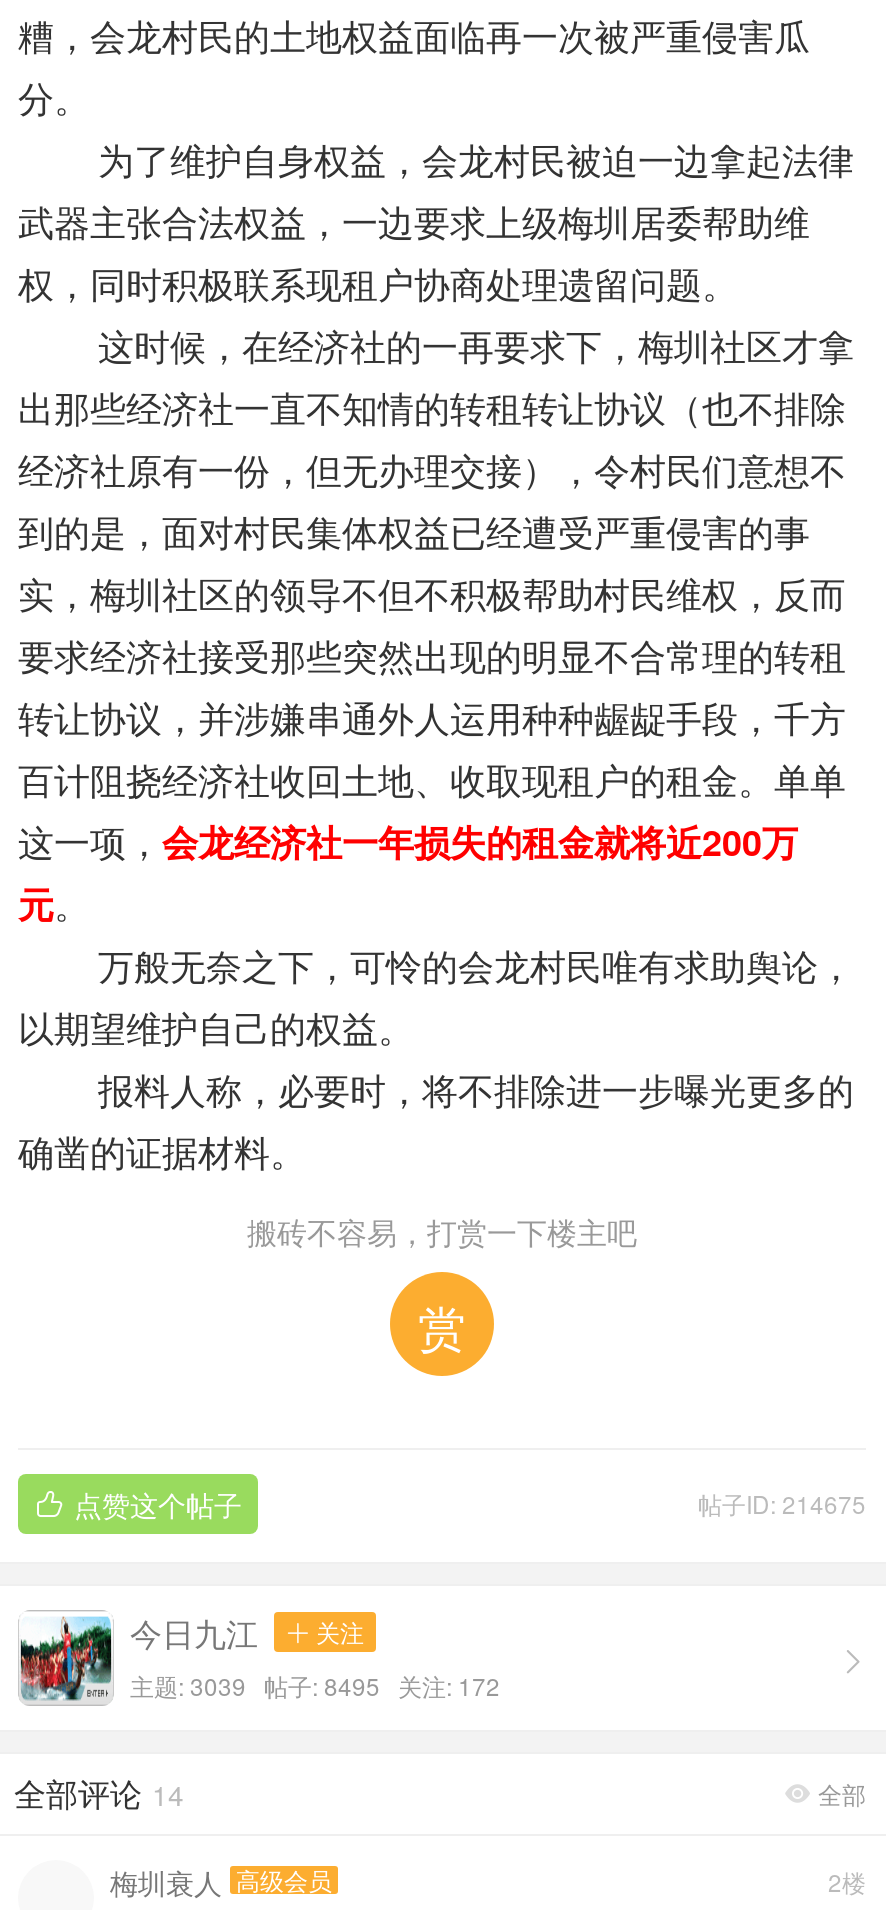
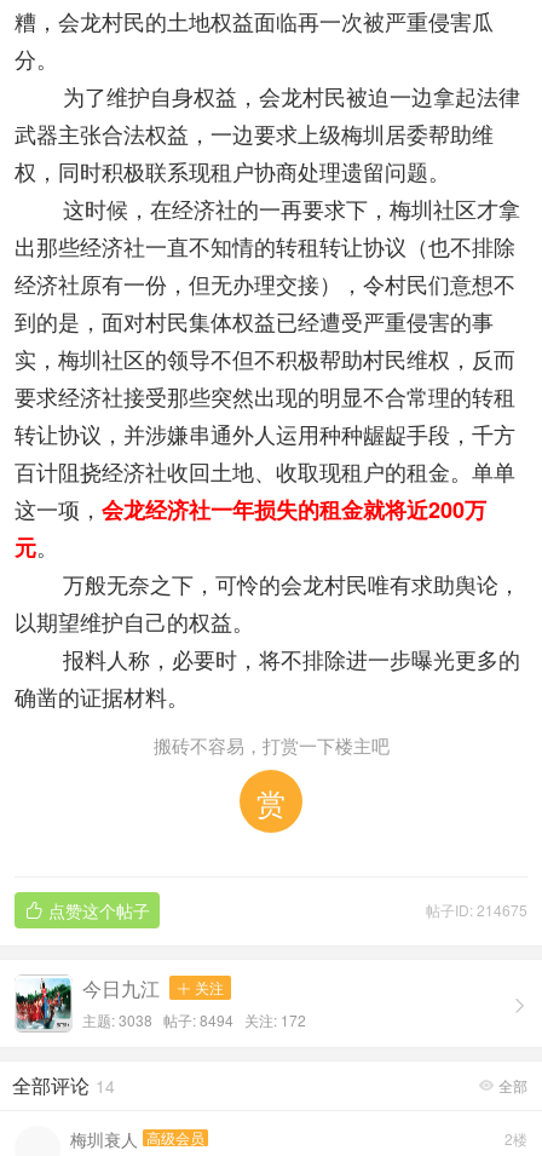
[130,1668,500,1702] 主题: 3039 帖子: 8495关注: 172 -> [82,1010,306,1030] 主题: 3038 帖子: 8494关注: 172

